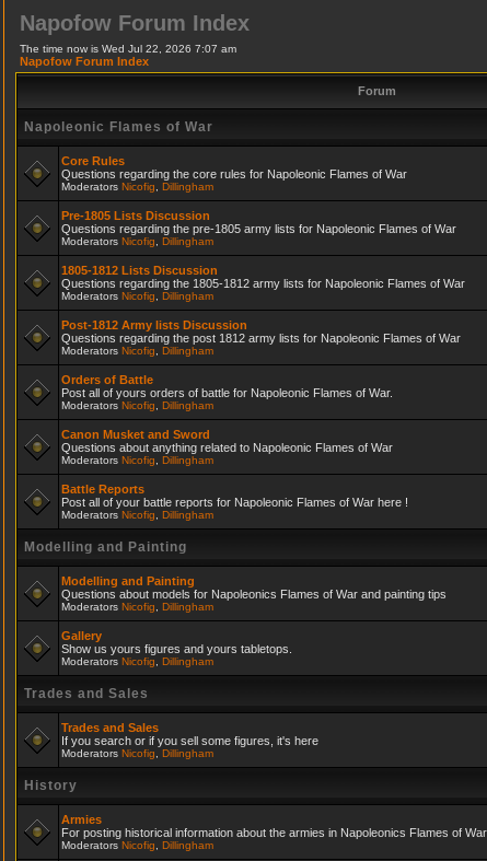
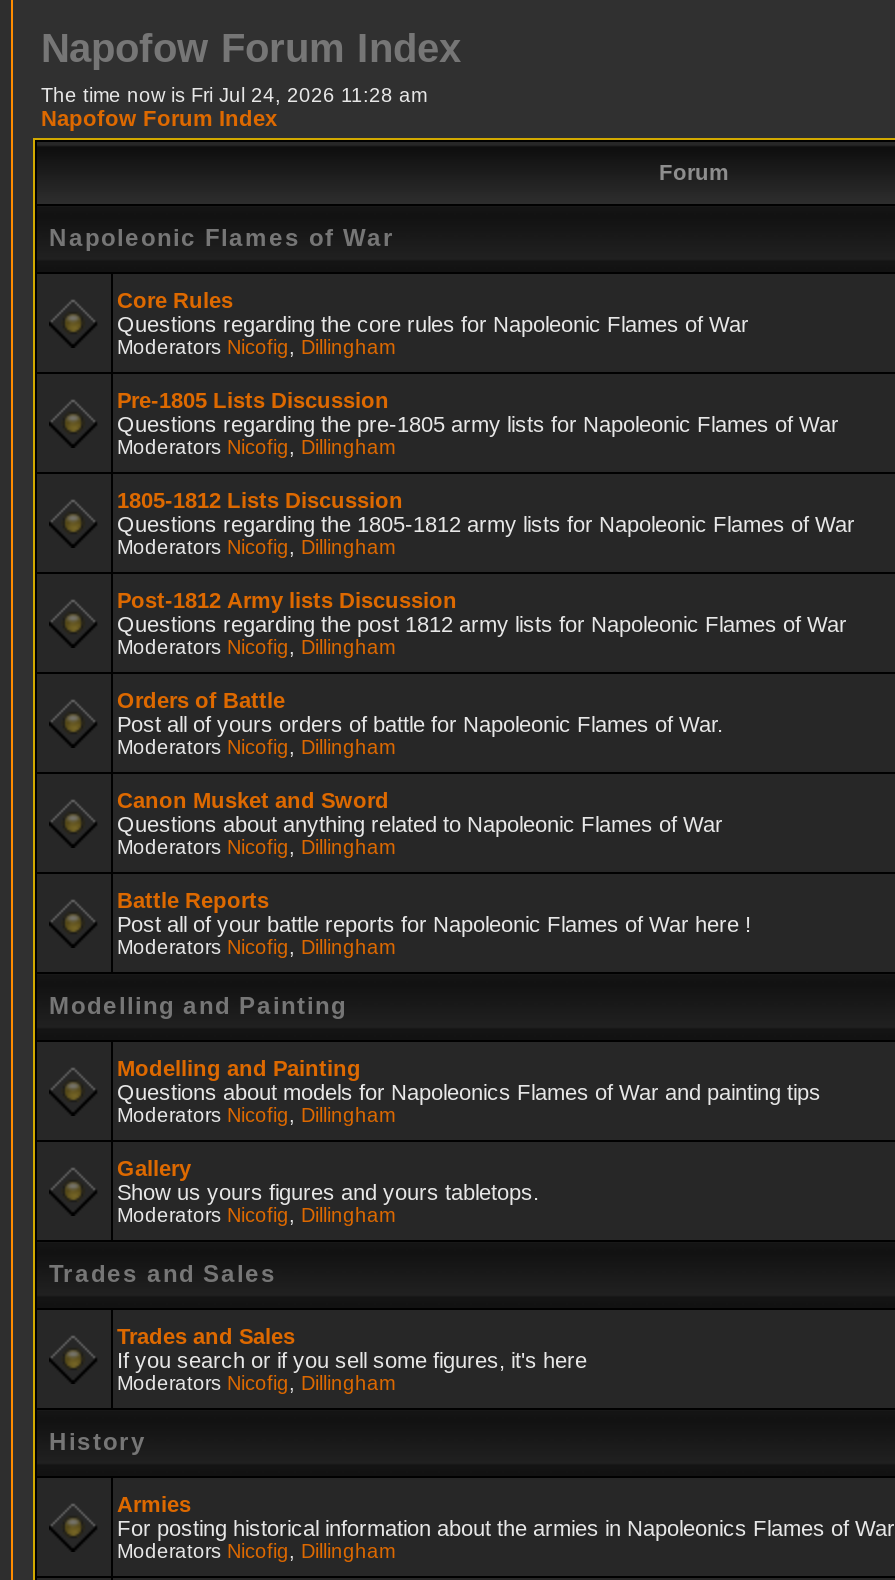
[20,43,236,55] The time now is Wed Jul 22, 2026 7:07 am -> [41,84,427,106] The time now is Fri Jul 24, 2026 11:28 am

